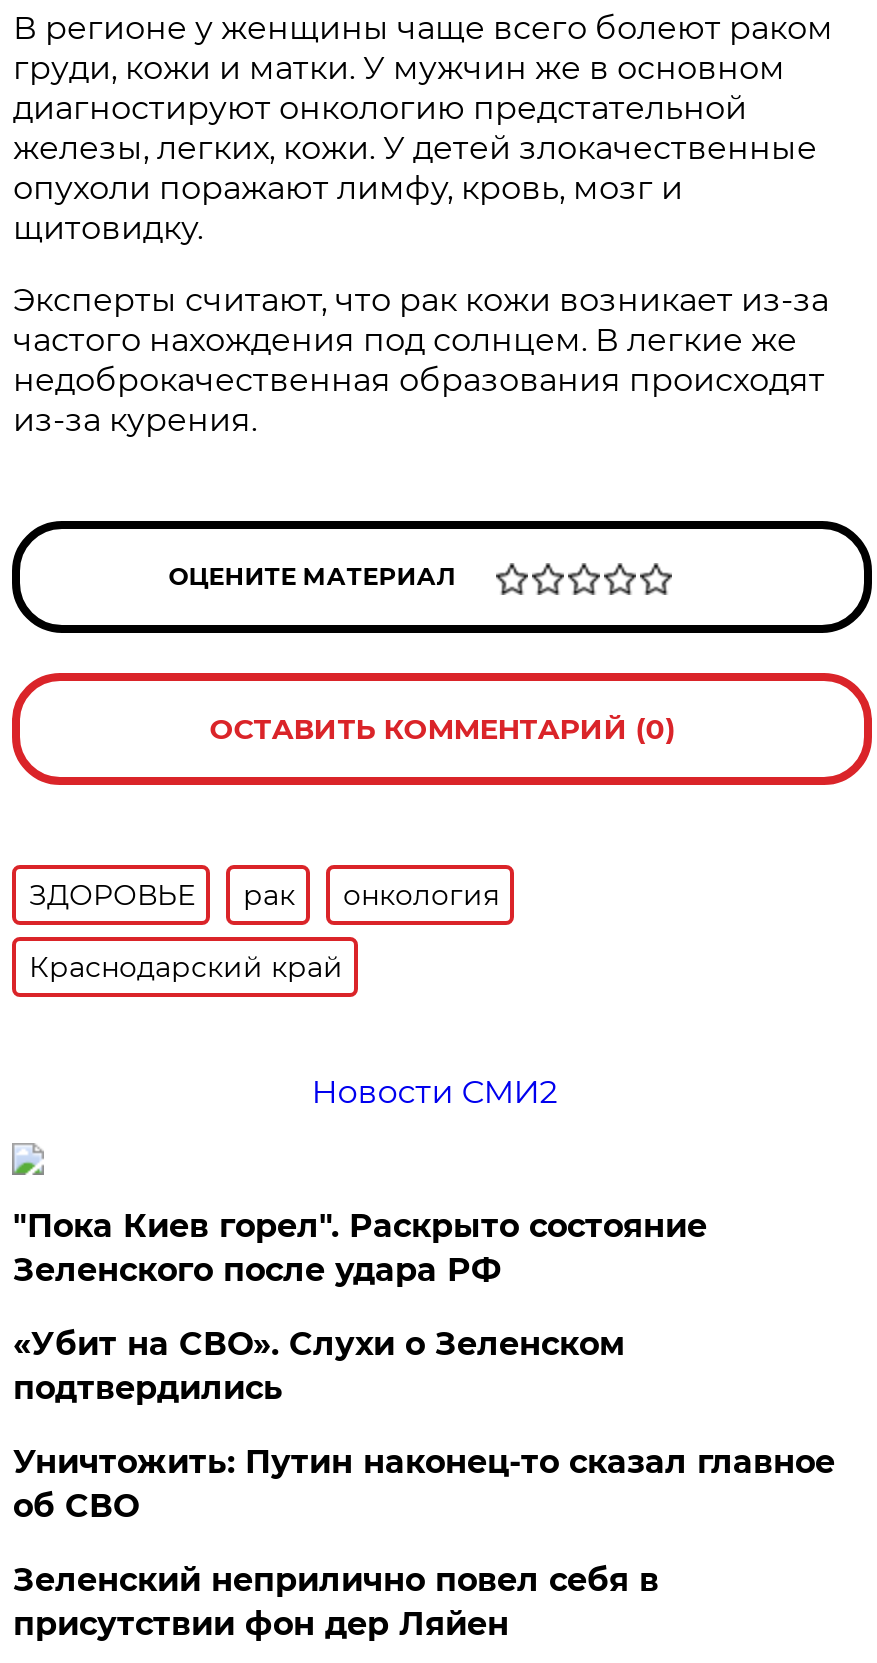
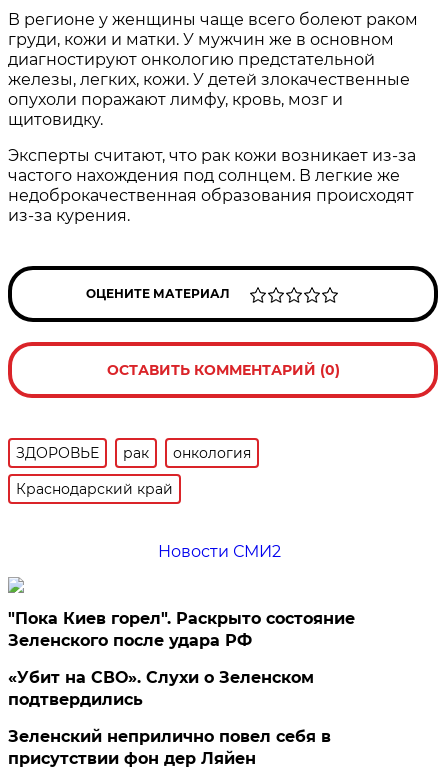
[13,1443,835,1525] Уничтожить: Путин наконец-то сказал главное | об СВО -> none

